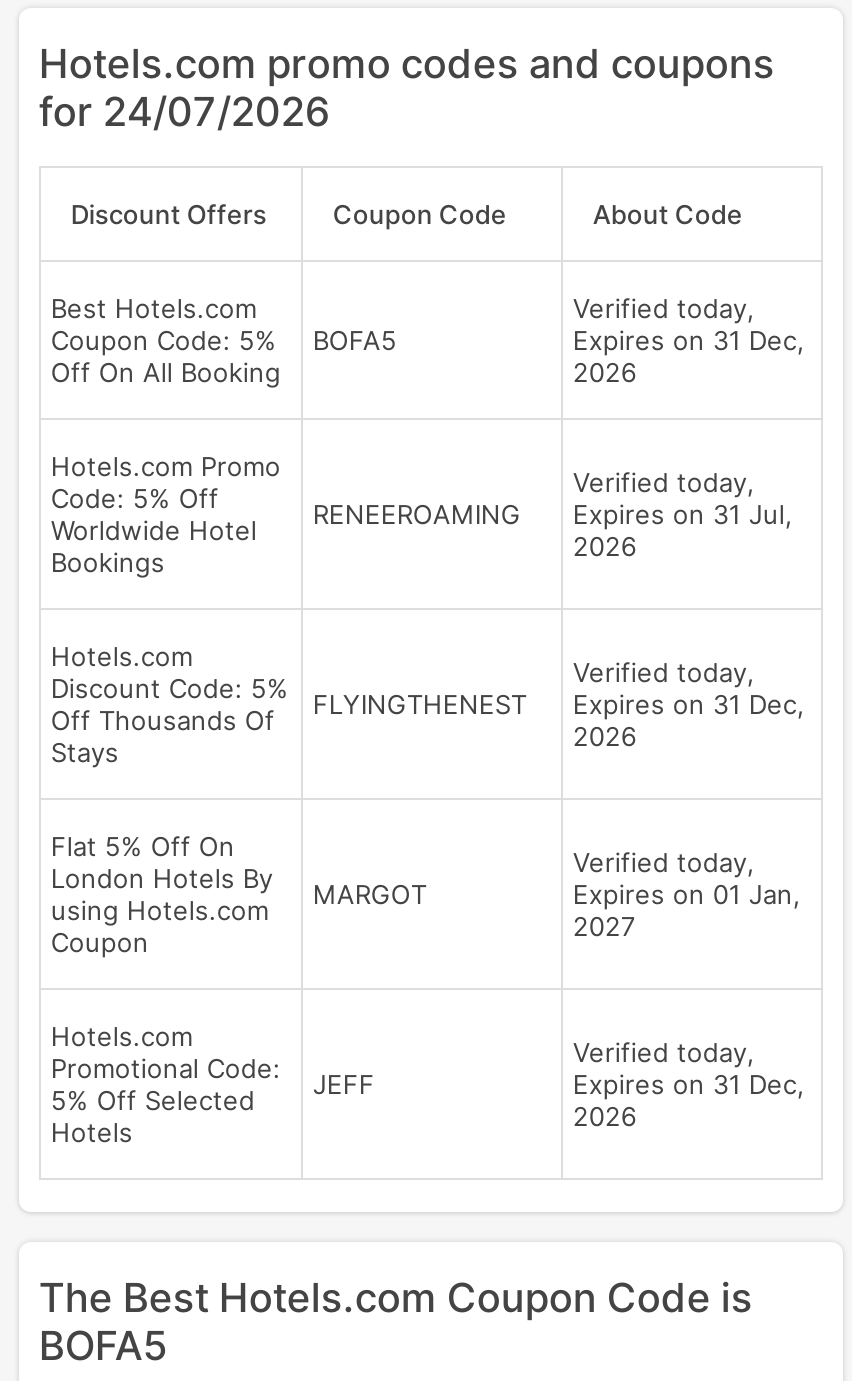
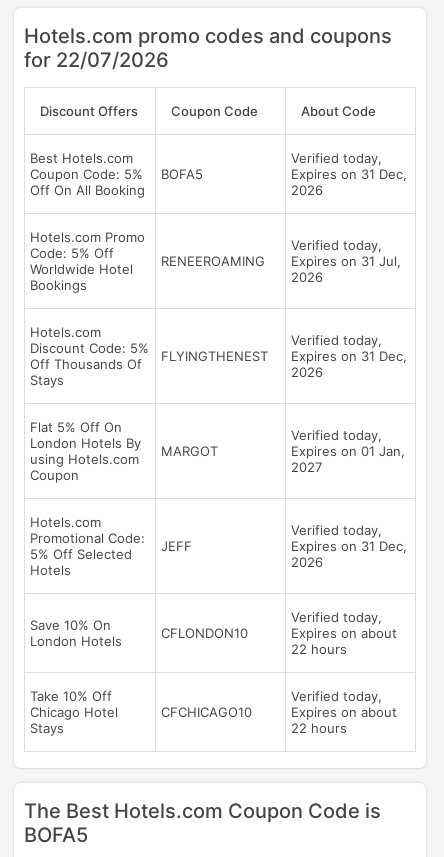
[39,89,331,137] for 24/07/2026 -> [24,48,169,72] for 22/07/2026
none -> [30,617,248,649] Save 10% On | London Hotels | CFLONDON10
none -> [30,609,397,736] Verified today, | Expires on about | 22 hours | Take 10% Off | Chicago Hotel | Stays
none -> [161,704,252,720] CFCHICAGO10
none -> [291,688,397,736] Verified today, | Expires on about | 22 hours

